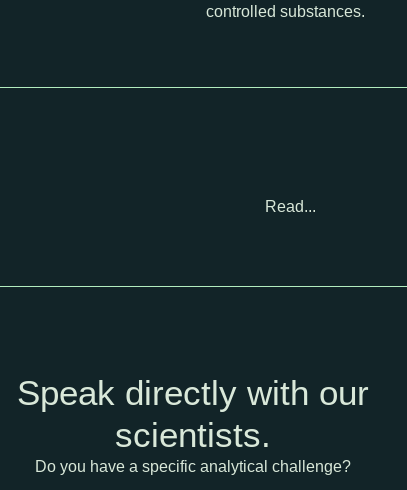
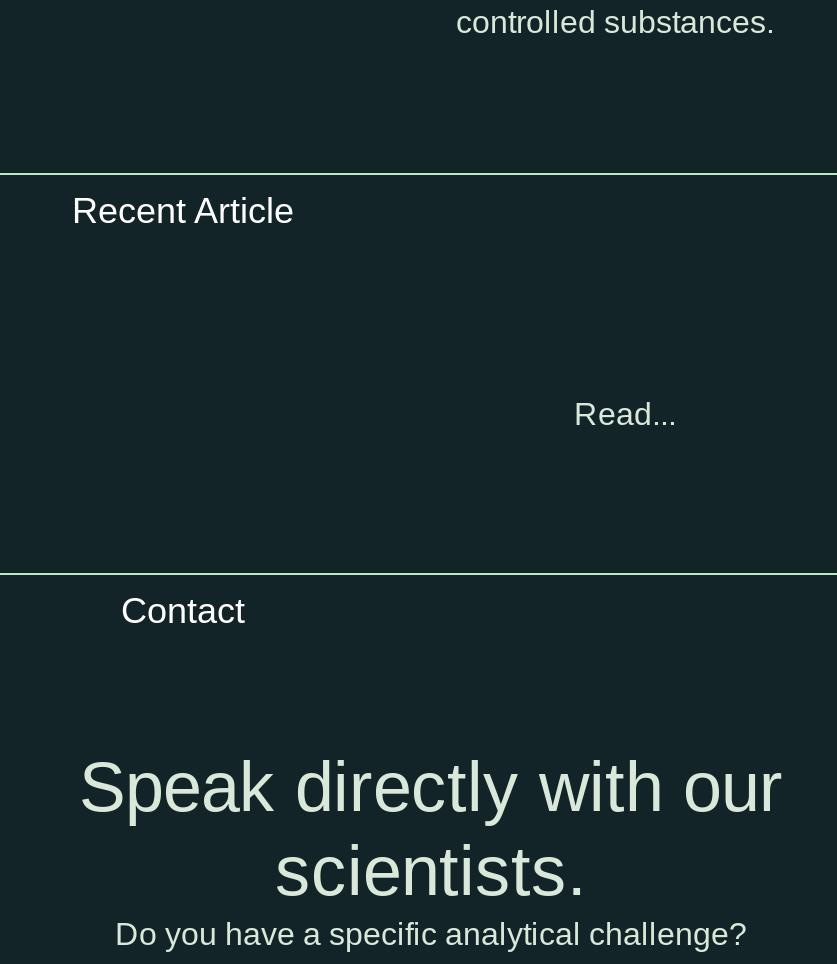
none -> [72,192,294,232] Recent Article
none -> [121,591,245,631] Contact

